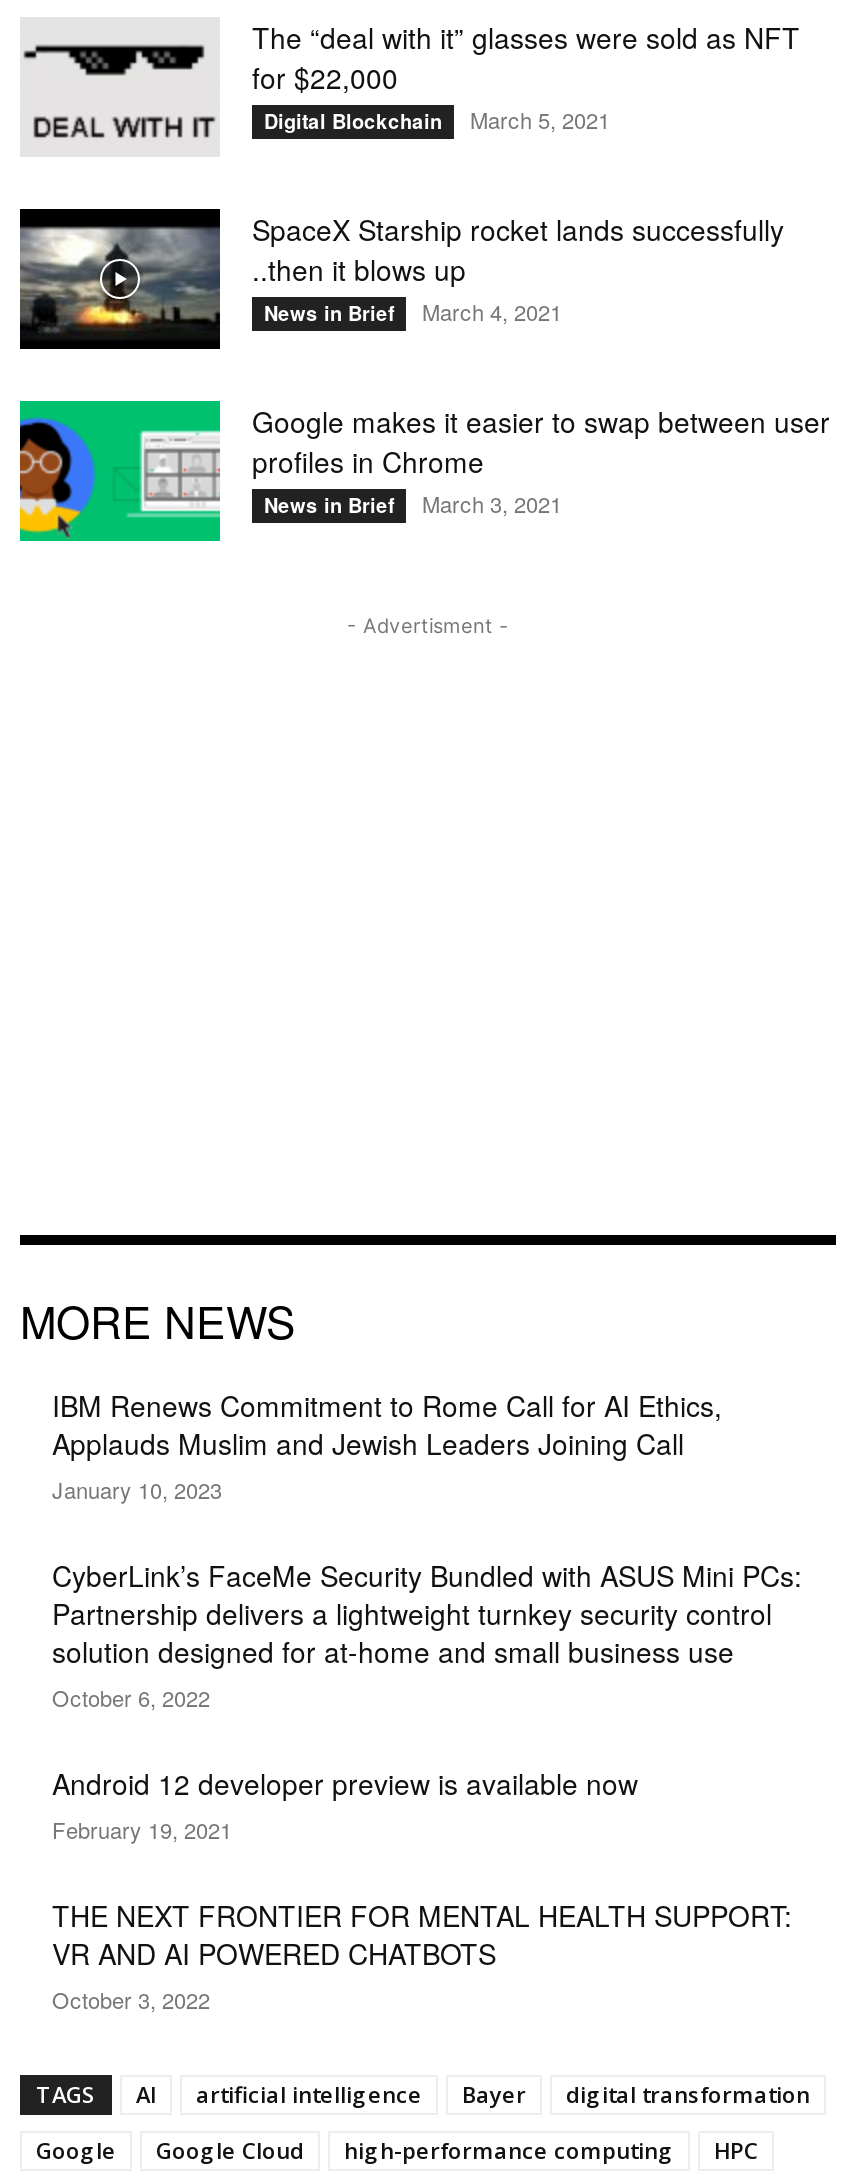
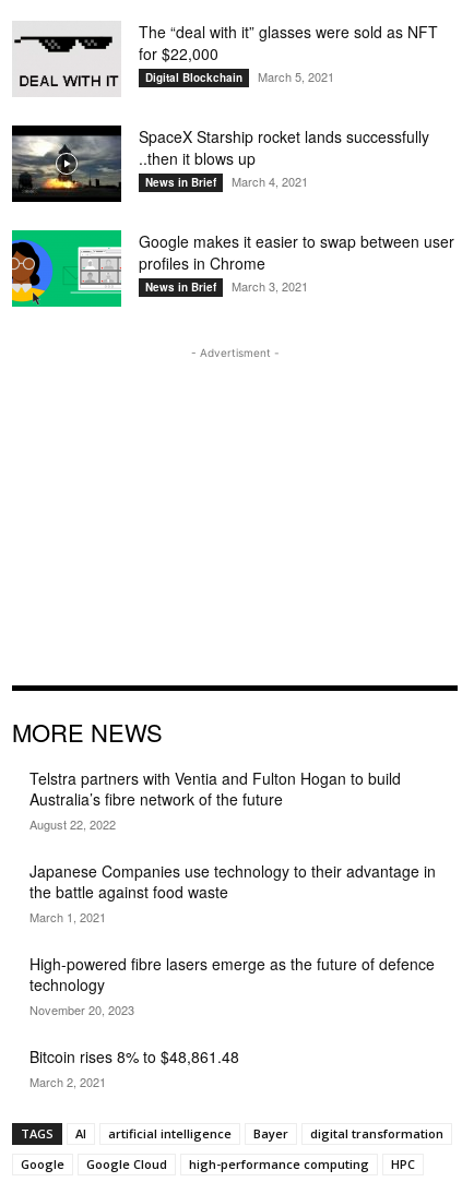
[52,1385,722,1505] IBM Renews Commitment to Rome Call for AI Ethics, | Applauds Muslim and Jewish Leaders Joining Call | January 10, 2023 -> [29,767,401,833] Telstra partners with Ventia and Fulton Hogan to build | Australia’s fibre network of the future | August 22, 2022
[52,1555,802,1713] CyberLink’s FaceMe Security Bundled with ASUS Mini PCs: | Partnership delivers a lightweight turnkey security control | solution designed for at-home and small business use | October 6, 2022 -> [29,860,436,926] Japanese Companies use technology to their advantage in | the battle against food waste | March 1, 2021
[52,1763,638,1845] Android 12 developer preview is available now | February 19, 2021 -> [29,953,435,1018] High-powered fibre lasers emerge as the future of defence | technology | November 20, 2023
[52,1895,792,2015] THE NEXT FRONTIER FOR MENTAL HEALTH SUPPORT: | VR AND AI POWERED CHATBOTS | October 3, 2022 -> [29,1046,239,1090] Bitcoin rises 8% to $48,861.48 | March 2, 2021

